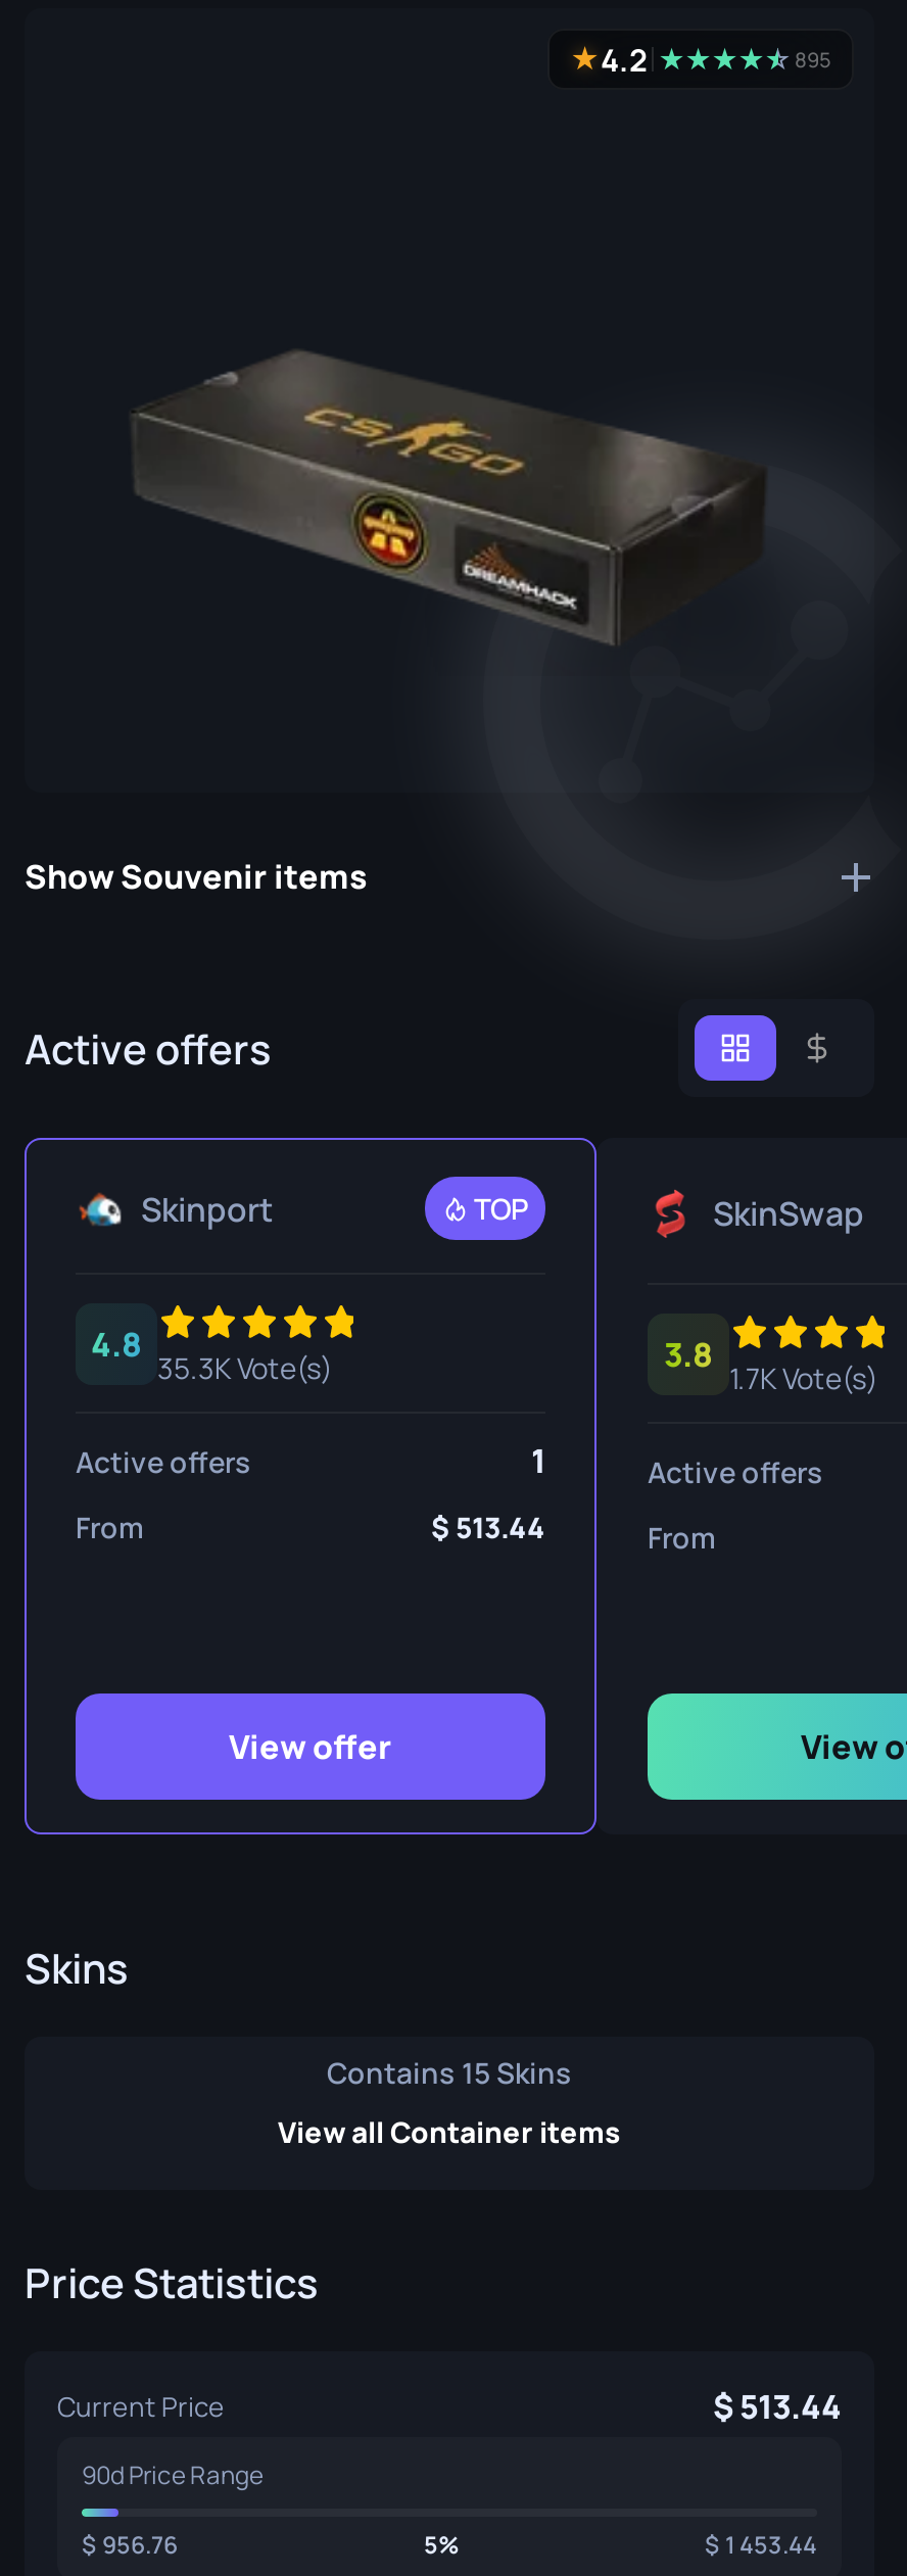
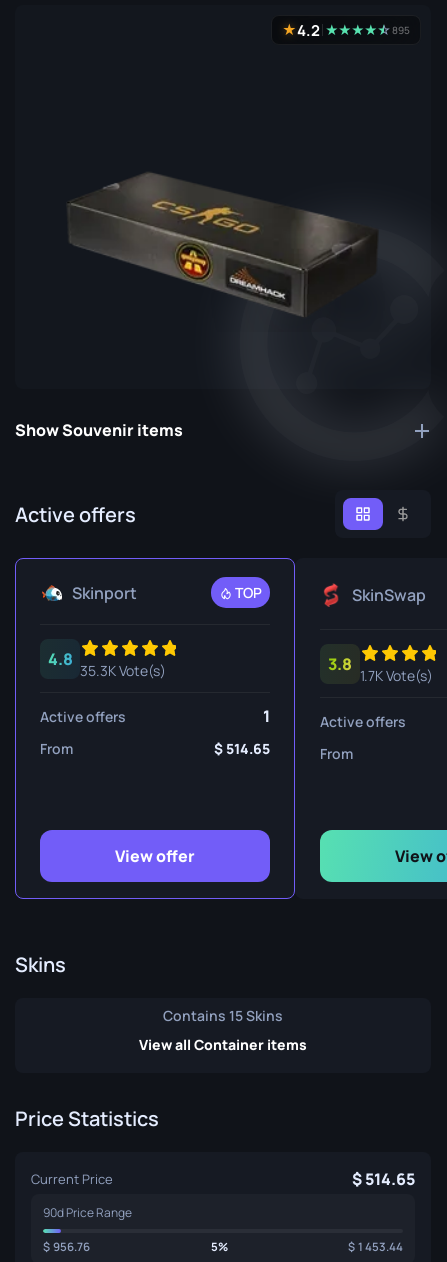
[456,1508,545,1546] 513.44 -> [226,739,270,758] 514.65
[739,2384,842,2429] 513.44 -> [365,1168,415,1190] 514.65

